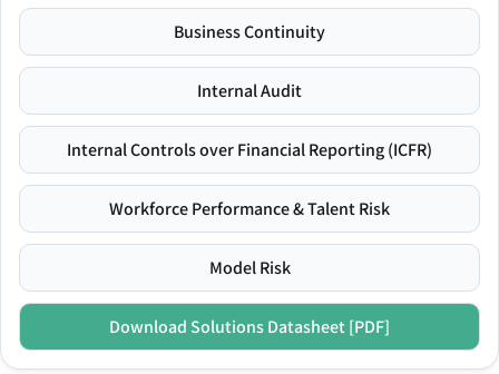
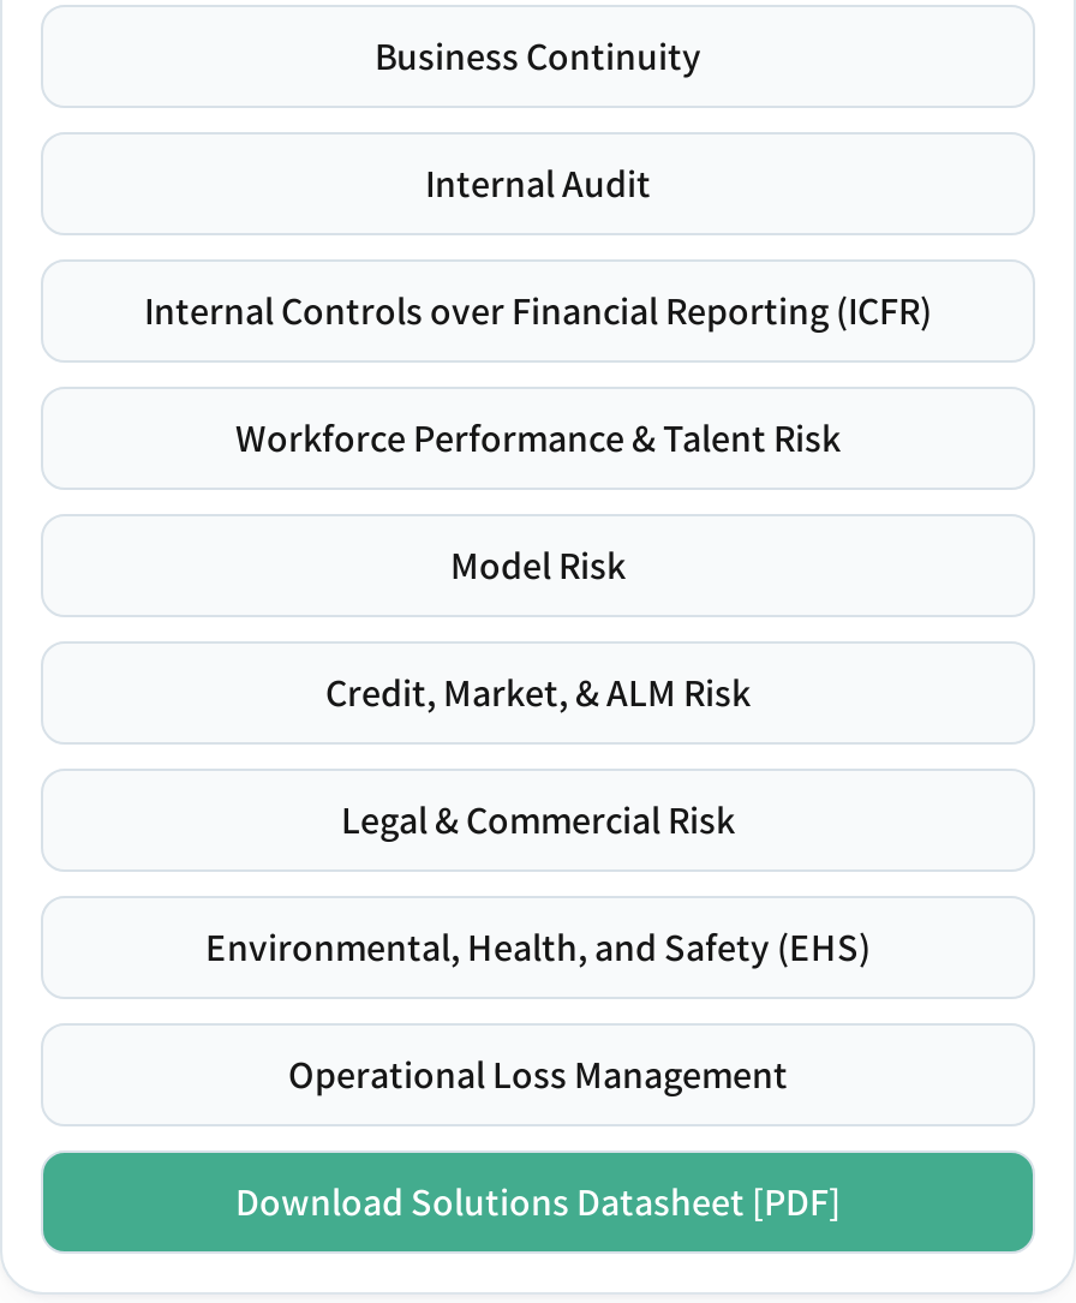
none -> [205,667,871,1099] Credit, Market, & ALM Risk | Legal & Commercial Risk | Environmental, Health, and Safety (EHS) | Operational Loss Management

